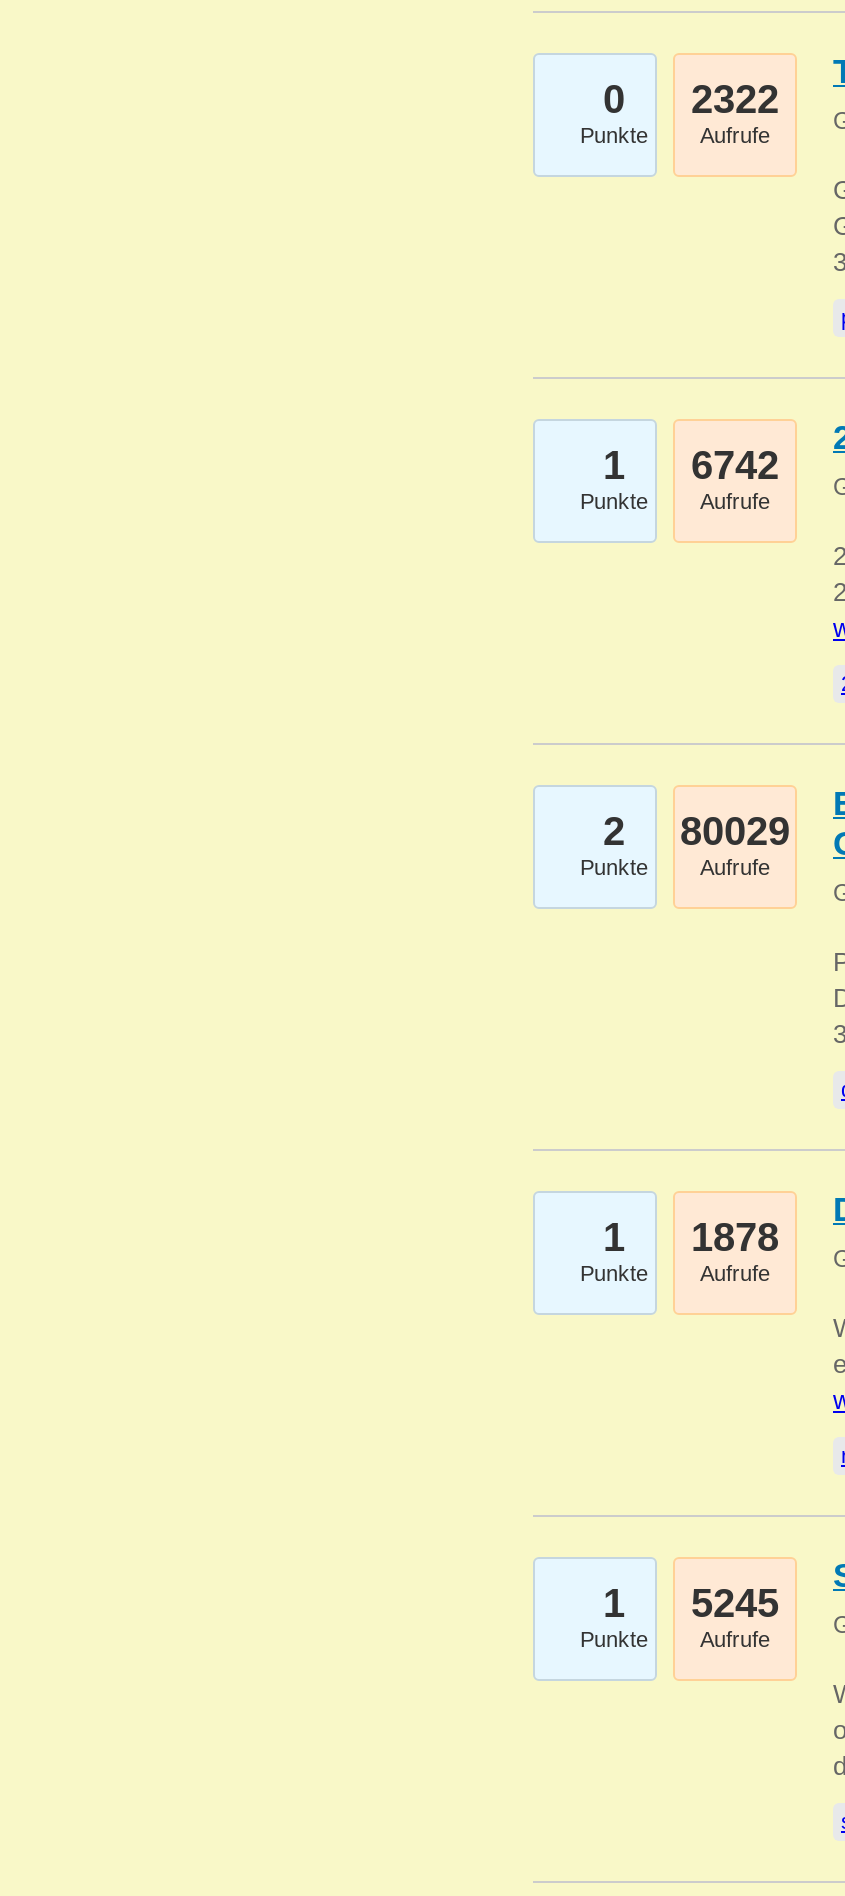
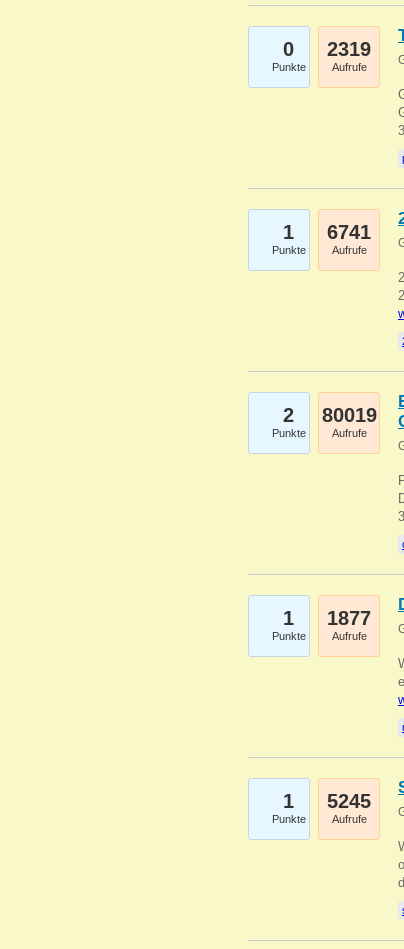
[691,77,779,121] 2322 -> [327,38,371,60] 2319
[691,443,779,487] 6742 -> [327,221,371,243] 6741
[680,809,790,853] 80029 -> [321,404,376,426] 80019
[691,1215,779,1259] 1878 -> [327,607,371,629] 1877

